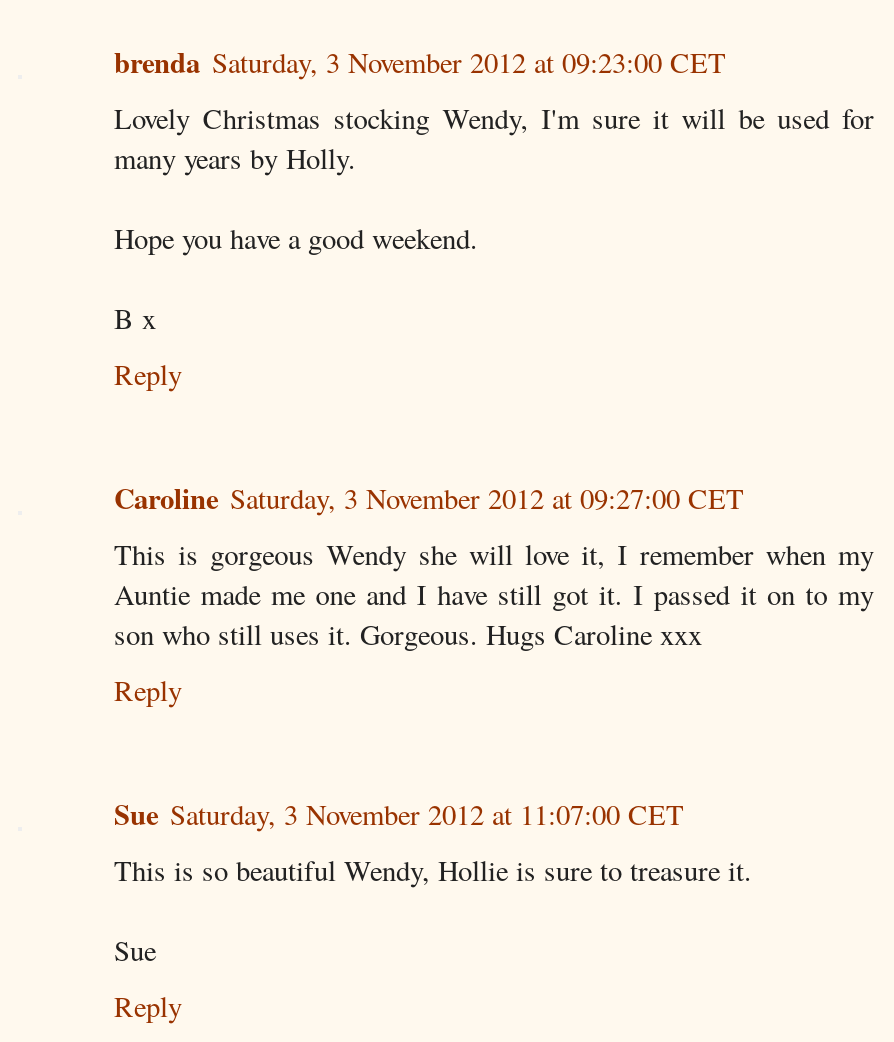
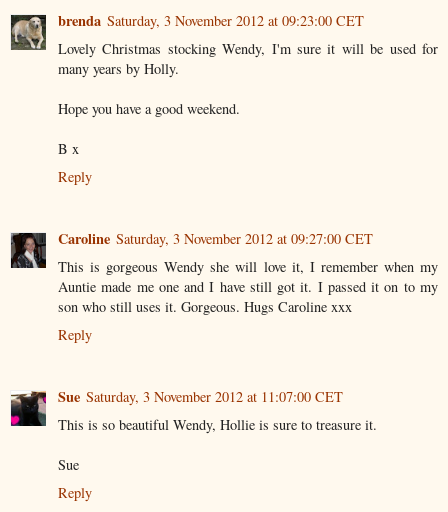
none -> [10,14,47,51] [image]
none -> [10,232,47,269] [image]
none -> [10,390,47,427] [image]

